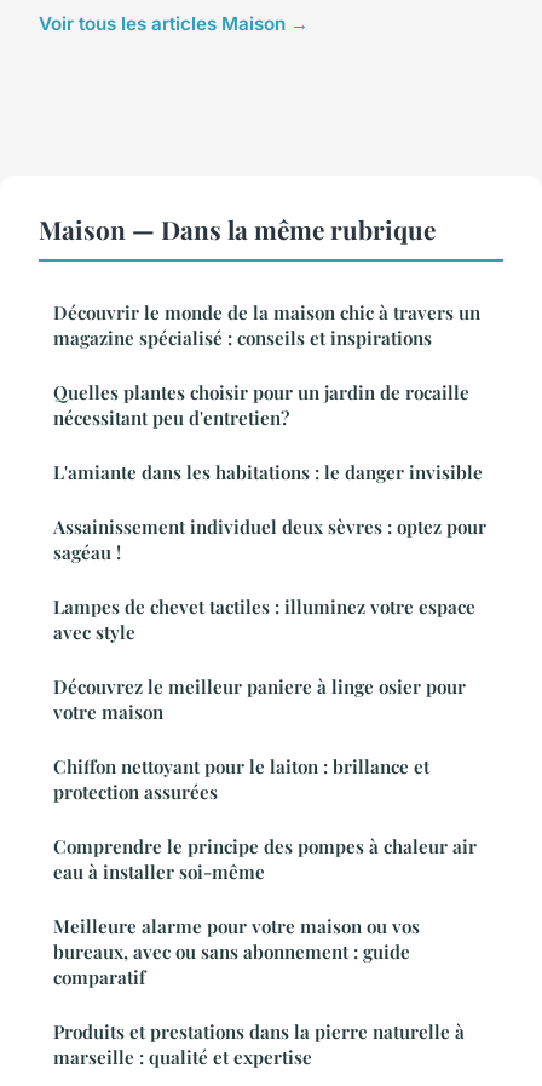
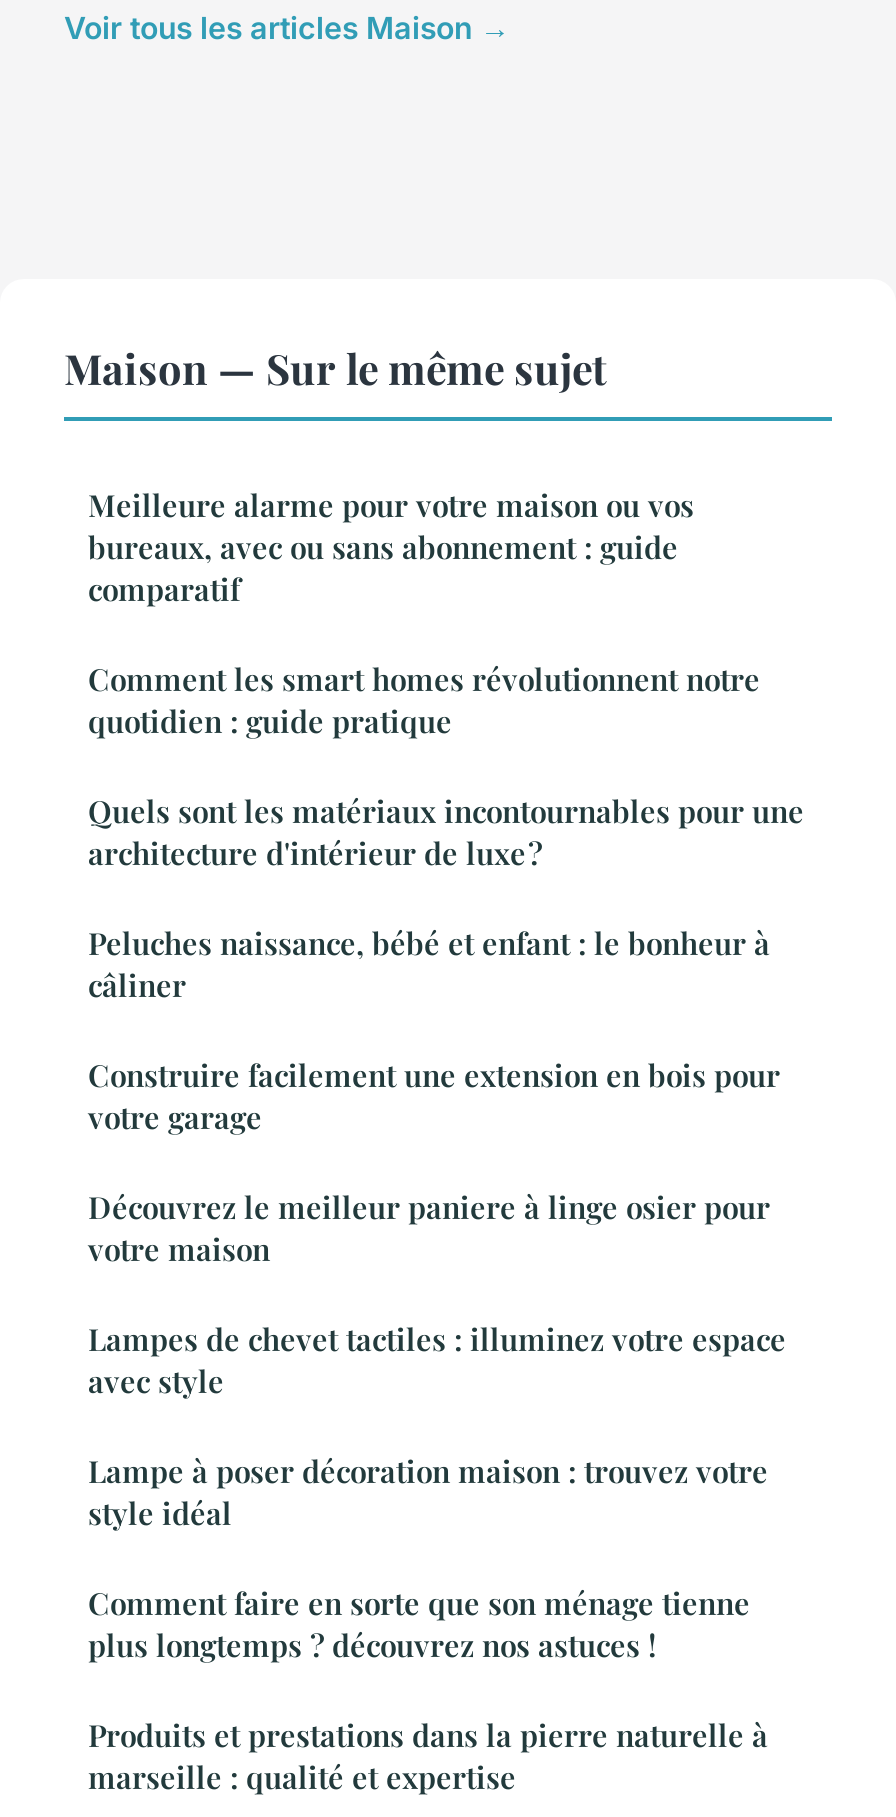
[39,212,486,884] Maison — Dans la même rubrique | Découvrir le monde de la maison chic à travers un | magazine spécialisé : conseils et inspirations | Quelles plantes choisir pour un jardin de rocaille | nécessitant peu d'entretien? | L'amiante dans les habitations : le danger invisible | Assainissement individuel deux sèvres : optez pour | sagéau ! | Chiffon nettoyant pour le laiton : brillance et | protection assurées | Comprendre le principe des pompes à chaleur air | eau à installer soi-même -> [64,340,606,396] Maison — Sur le même sujet
moved [53,595,475,724] -> [88,1188,786,1402]: Lampes de chevet tactiles : illuminez votre espace | avec style | Découvrez le meilleur paniere à linge osier pour | votre maison
moved [53,915,420,990] -> [88,486,694,610]: Meilleure alarme pour votre maison ou vos | bureaux, avec ou sans abonnement : guide | comparatif
none -> [88,660,804,1666] Comment les smart homes révolutionnent notre | quotidien : guide pratique | Quels sont les matériaux incontournables pour une | architecture d'intérieur de luxe ? | Peluches naissance, bébé et enfant : le bonheur à | câliner | Construire facilement une extension en bois pour | votre garage | Lampe à poser décoration maison : trouvez votre | style idéal | Comment faire en sorte que son ménage tienne | plus longtemps ? découvrez nos astuces !

